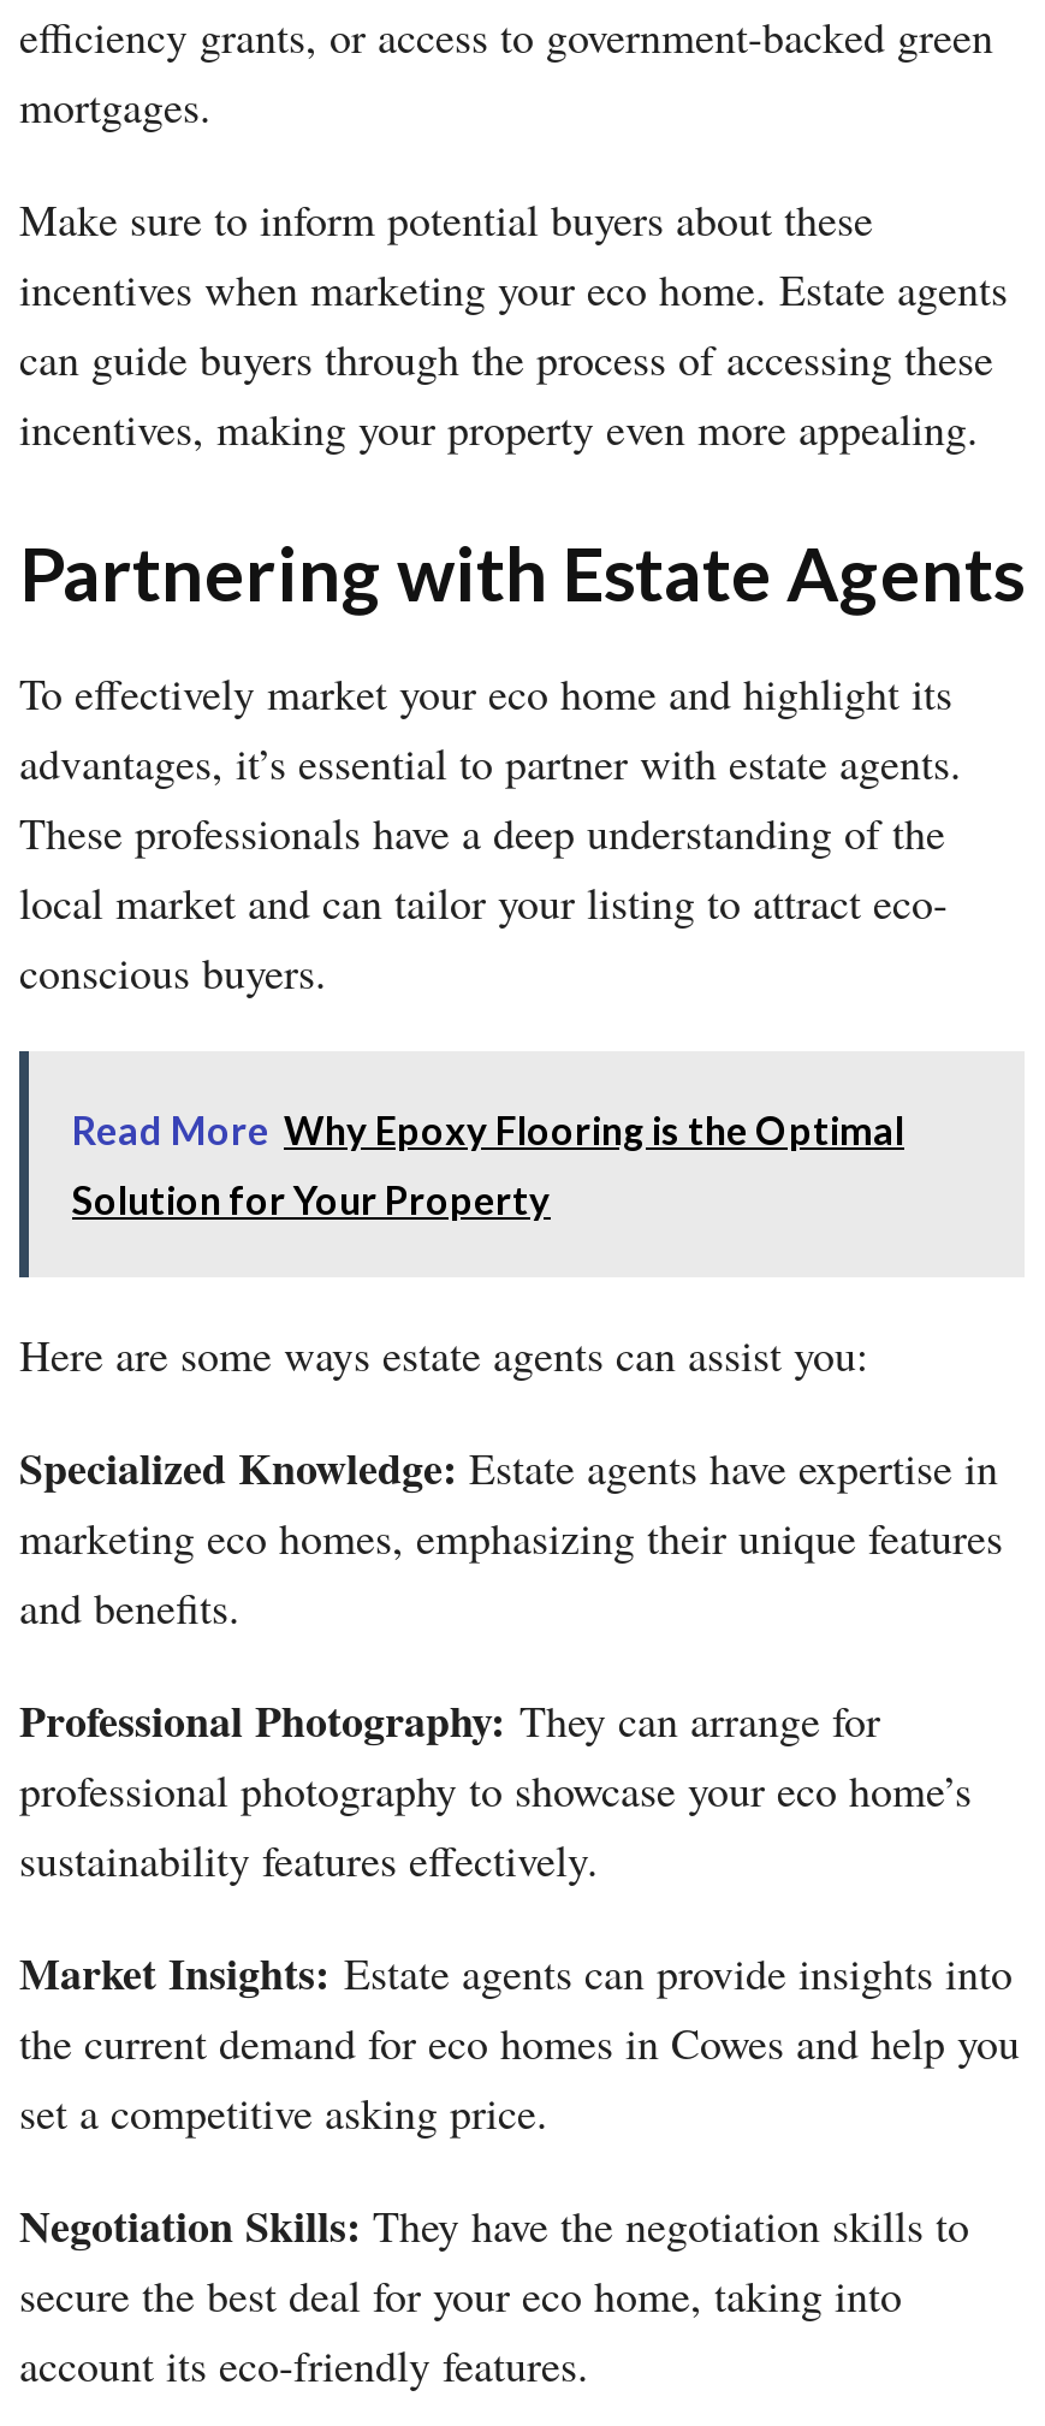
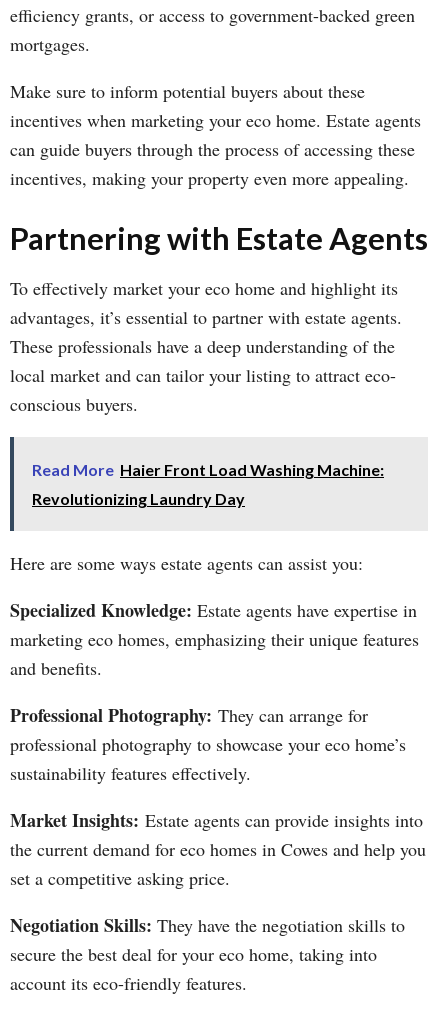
[72,1107,904,1153] Read More Why Epoxy Flooring is the Optimal -> [32,460,384,479] Read More Haier Front Load Washing Machine:
[72,1177,551,1223] Solution for Your Property -> [32,489,245,508] Revolutionizing Laundry Day

